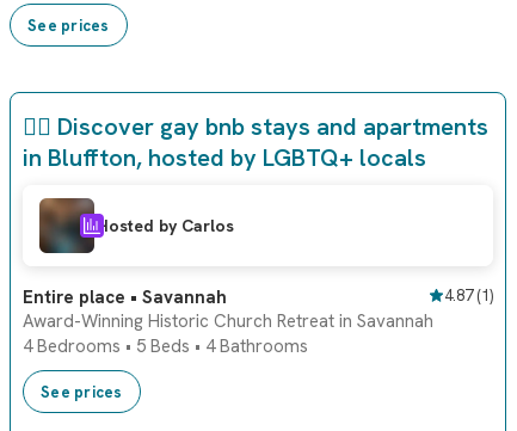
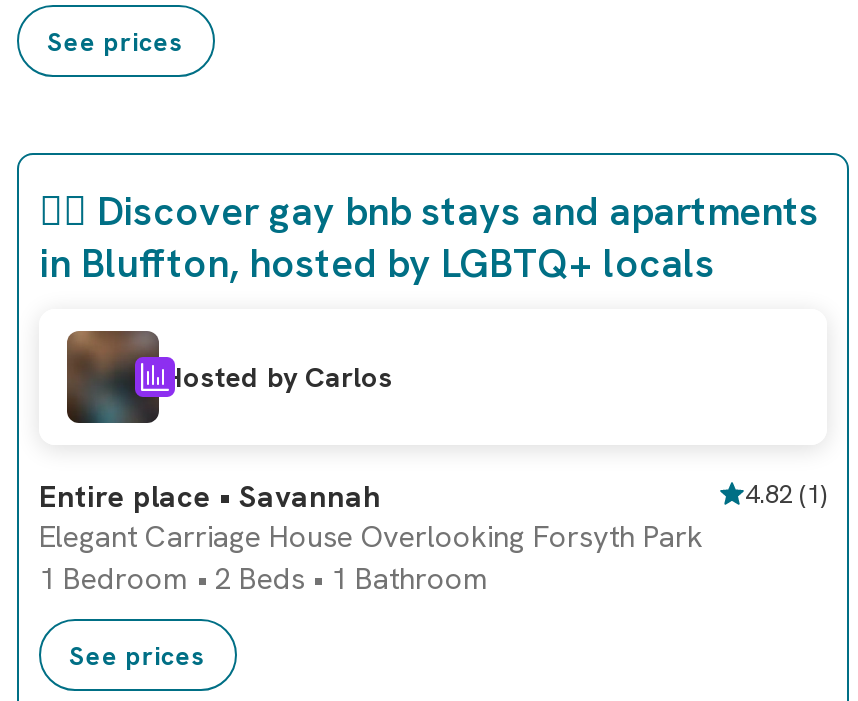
[23,285,493,358] 4.87 (1) | Award-Winning Historic Church Retreat in Savannah | 4 Bedrooms • 5 Beds • 4 Bathrooms -> [39,477,827,599] 4.82 (1) | Elegant Carriage House Overlooking Forsyth Park | 1 Bedroom • 2 Beds • 1 Bathroom

